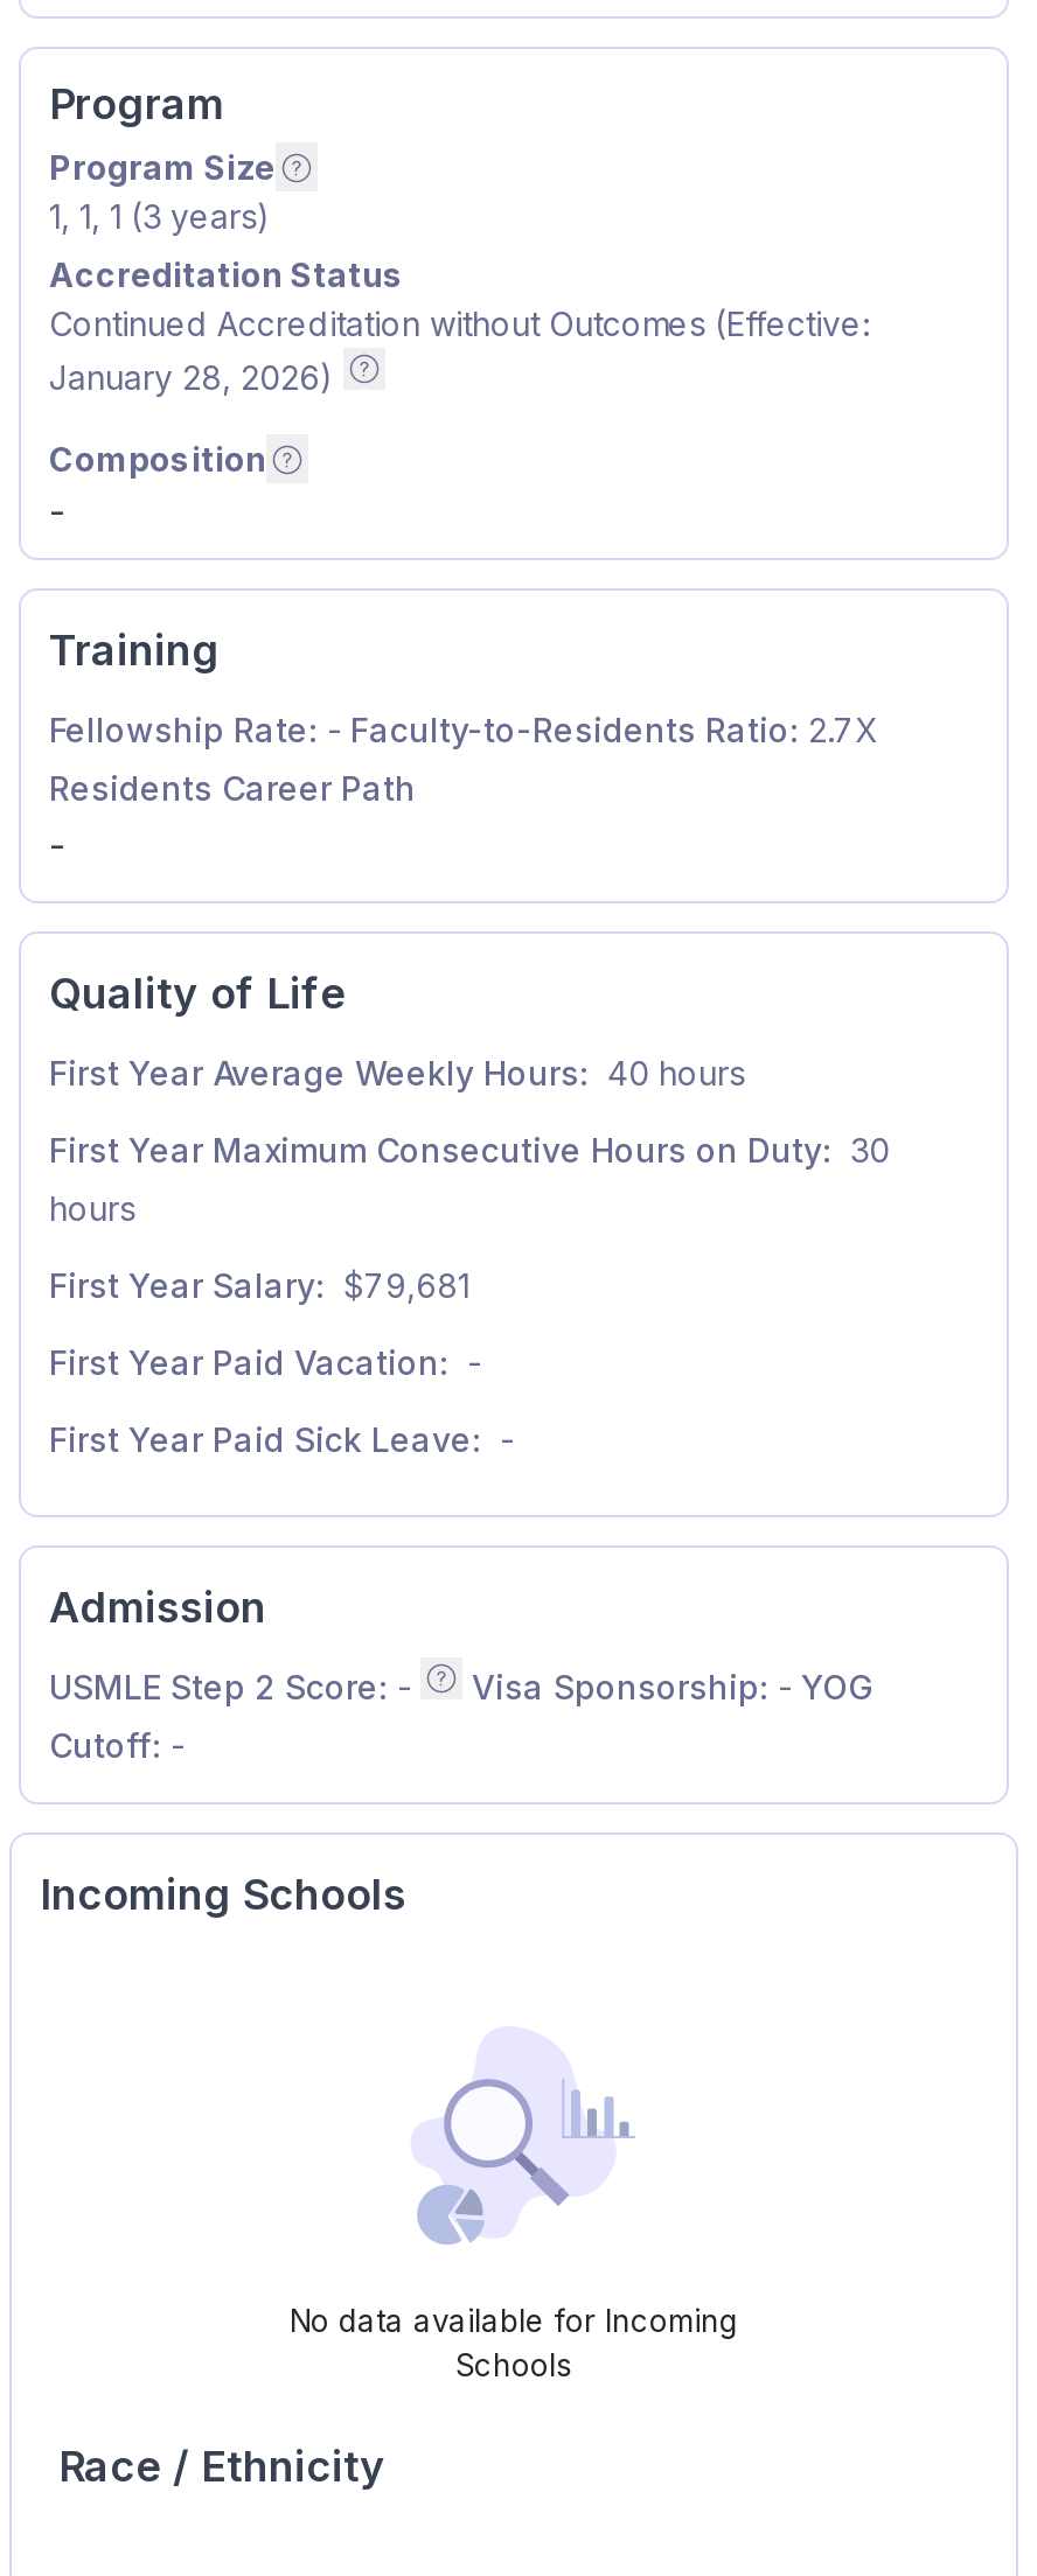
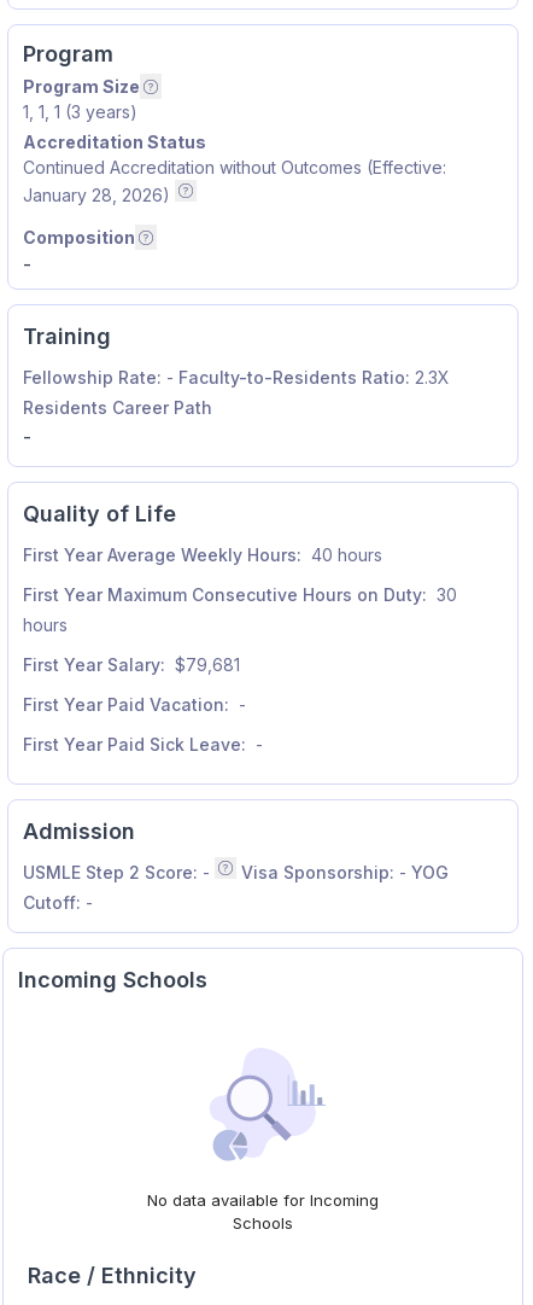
[49,710,878,749] Fellowship Rate: - Faculty-to-Residents Ratio: 2.7X -> [23,367,450,388] Fellowship Rate: - Faculty-to-Residents Ratio: 2.3X

